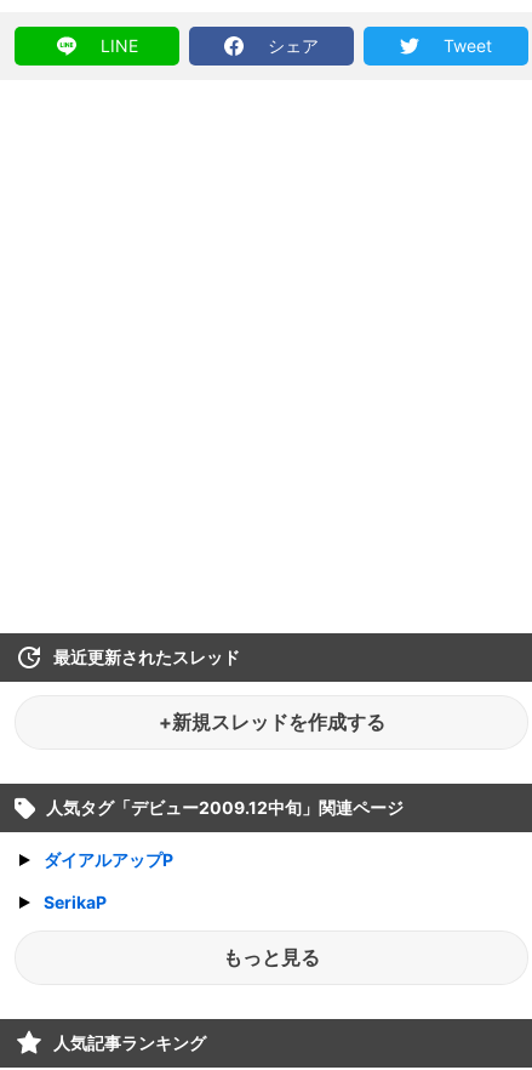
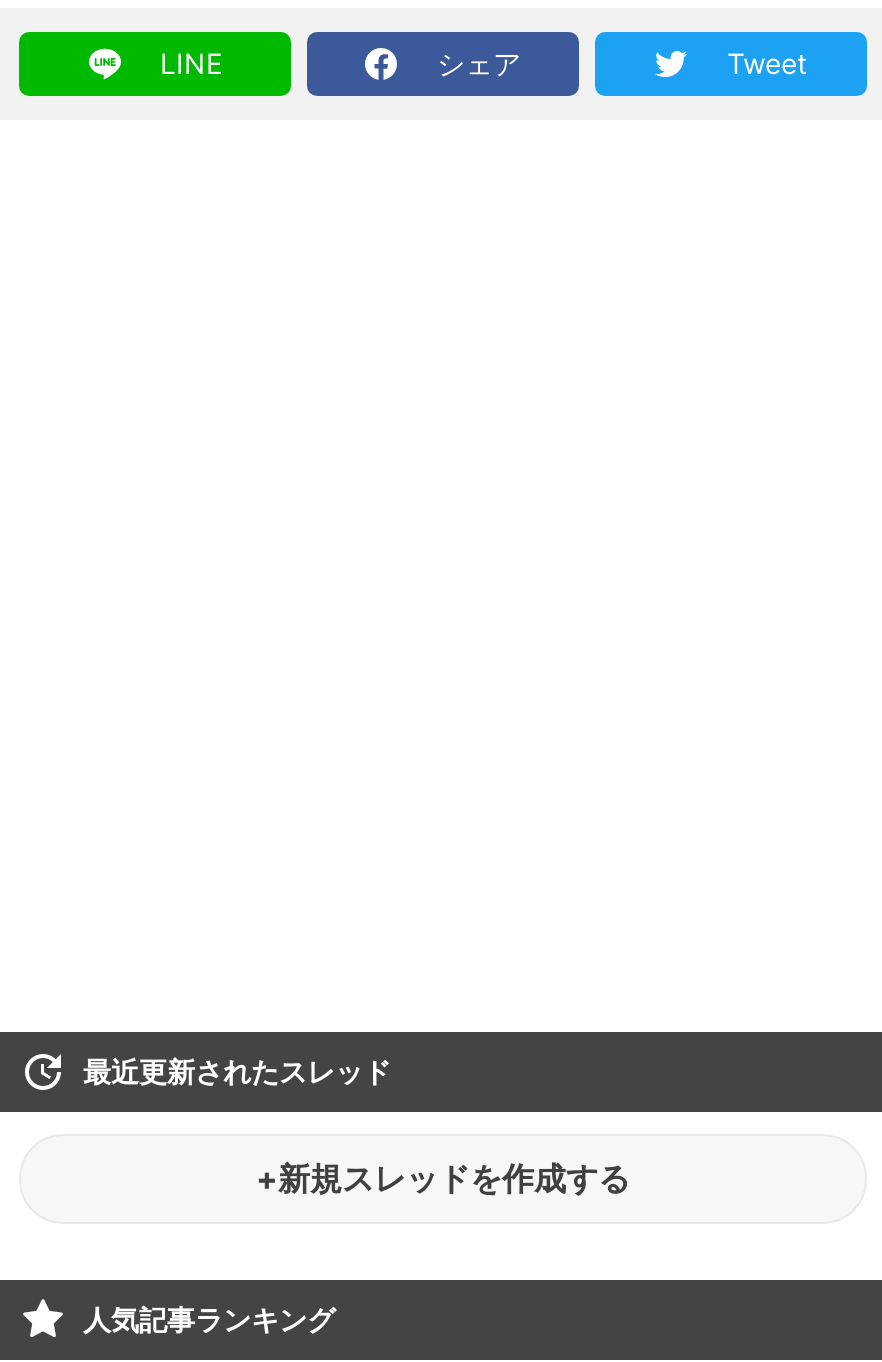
[44,797,404,969] 人気タグ「デビュー2009.12中旬」関連ページ | ダイアルアップP | SerikaP | もっと見る -> none

